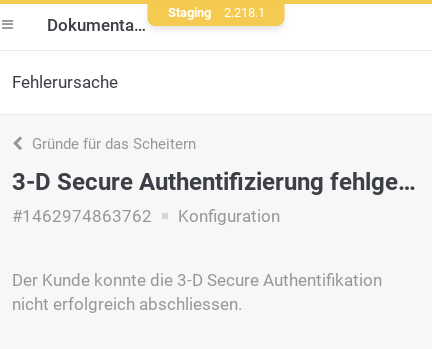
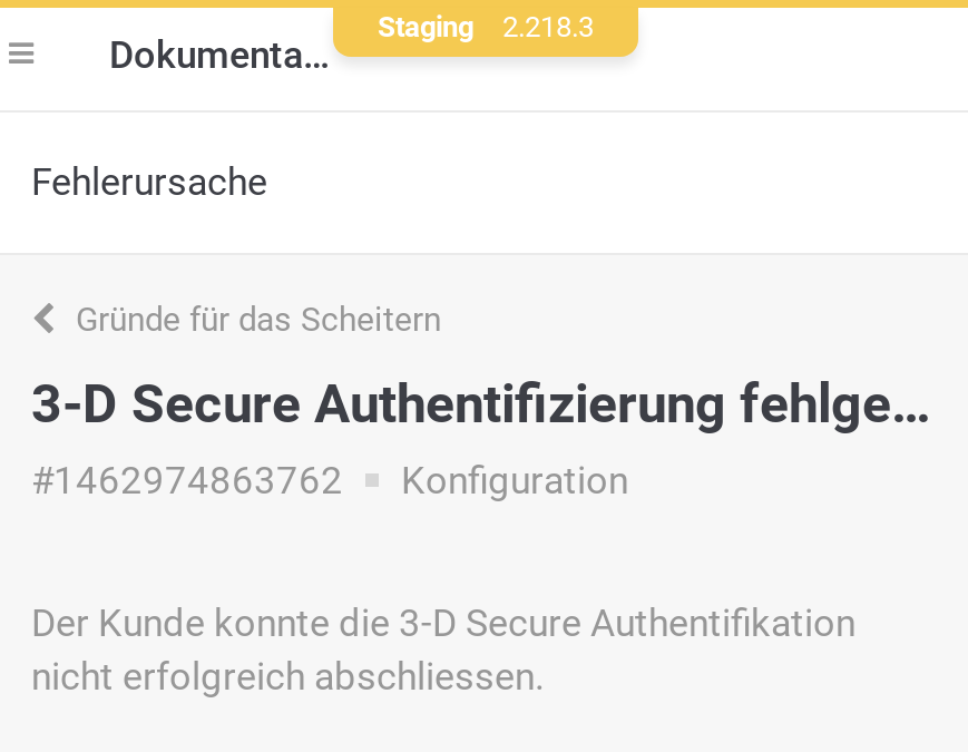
[167,5,264,20] Staging 2.218.1 -> [378,10,594,43] Staging 2.218.3

